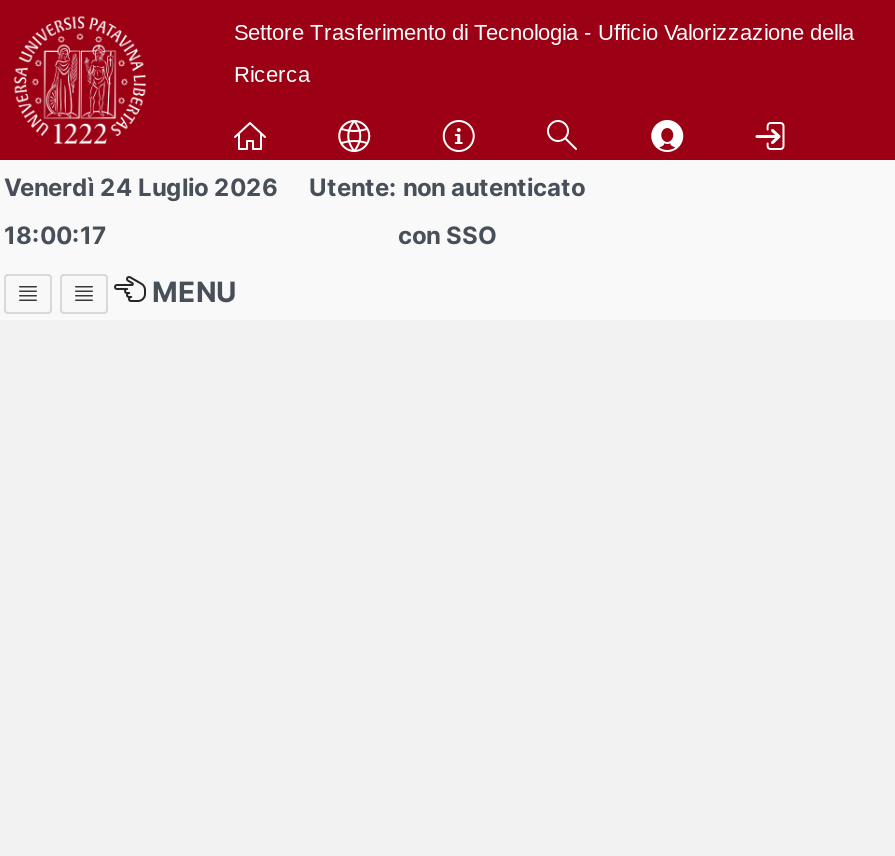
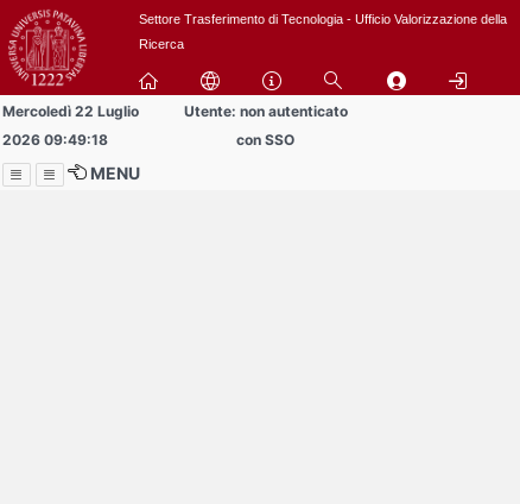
[4,172,278,202] Venerdì 24 Luglio 2026 -> [2,102,139,120] Mercoledì 22 Luglio
[4,220,106,250] 18:00:17 -> [2,131,108,149] 2026 09:49:18

